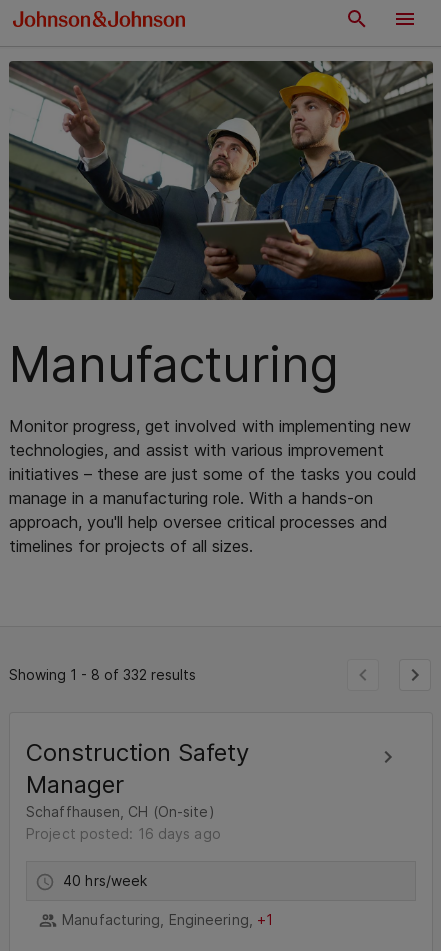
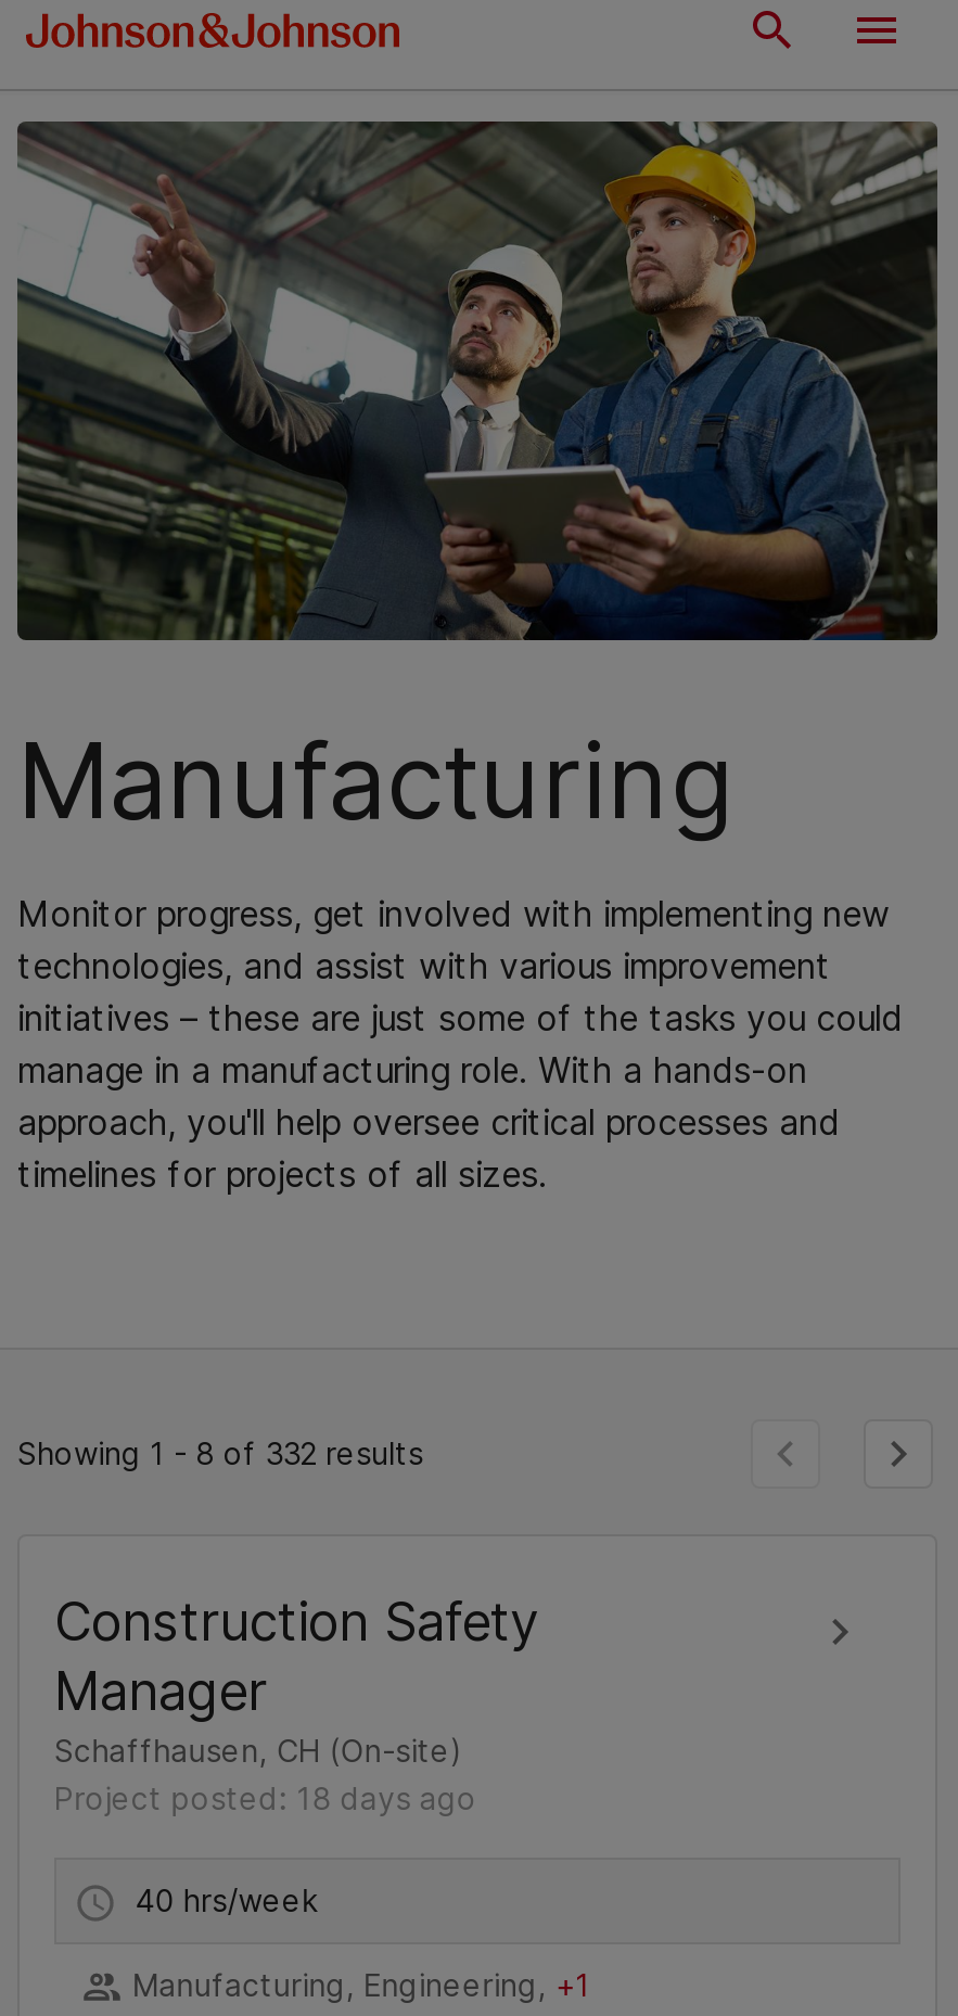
[26,825,221,842] Project posted: 16 days ago -> [54,1780,477,1817] Project posted: 18 days ago

